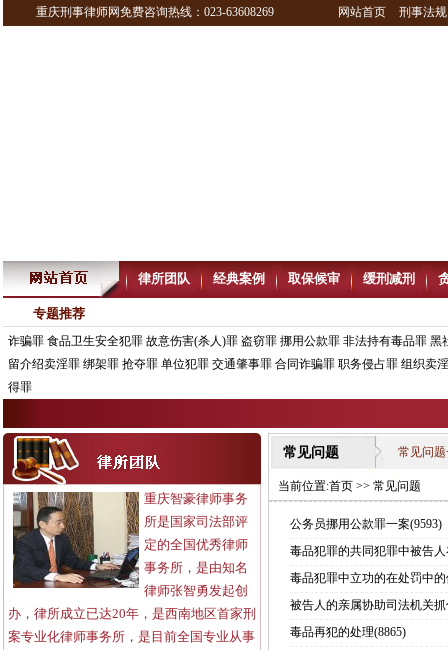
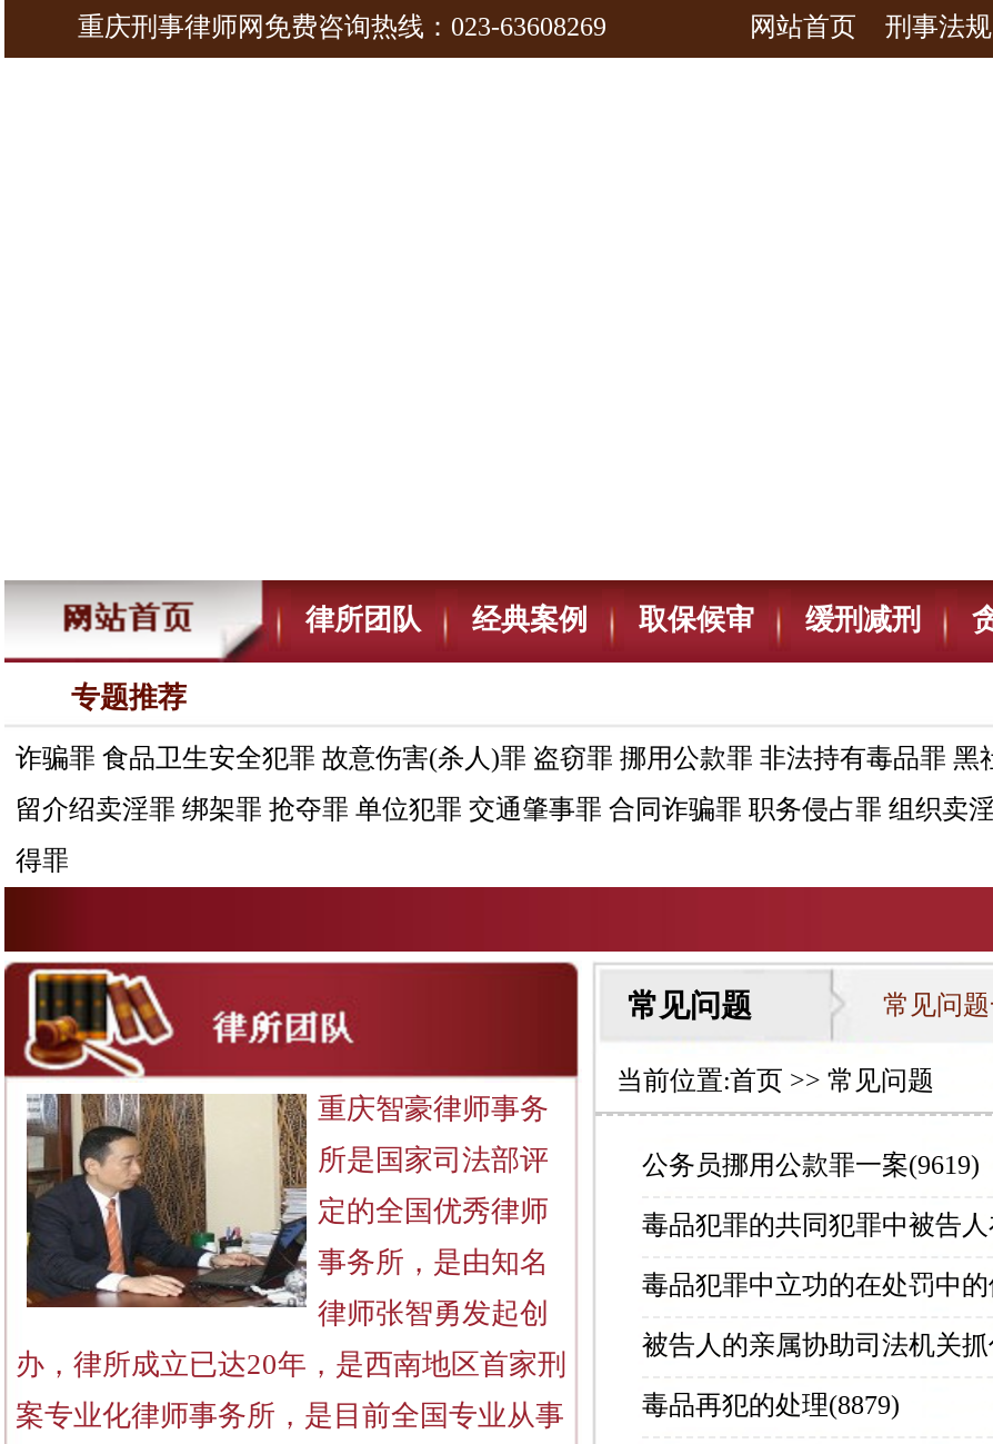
[290,517,442,531] 公务员挪用公款罪一案(9593) -> [642,1149,980,1181] 公务员挪用公款罪一案(9619)
[290,625,406,639] 毒品再犯的处理(8865) -> [642,1390,900,1421] 毒品再犯的处理(8879)

